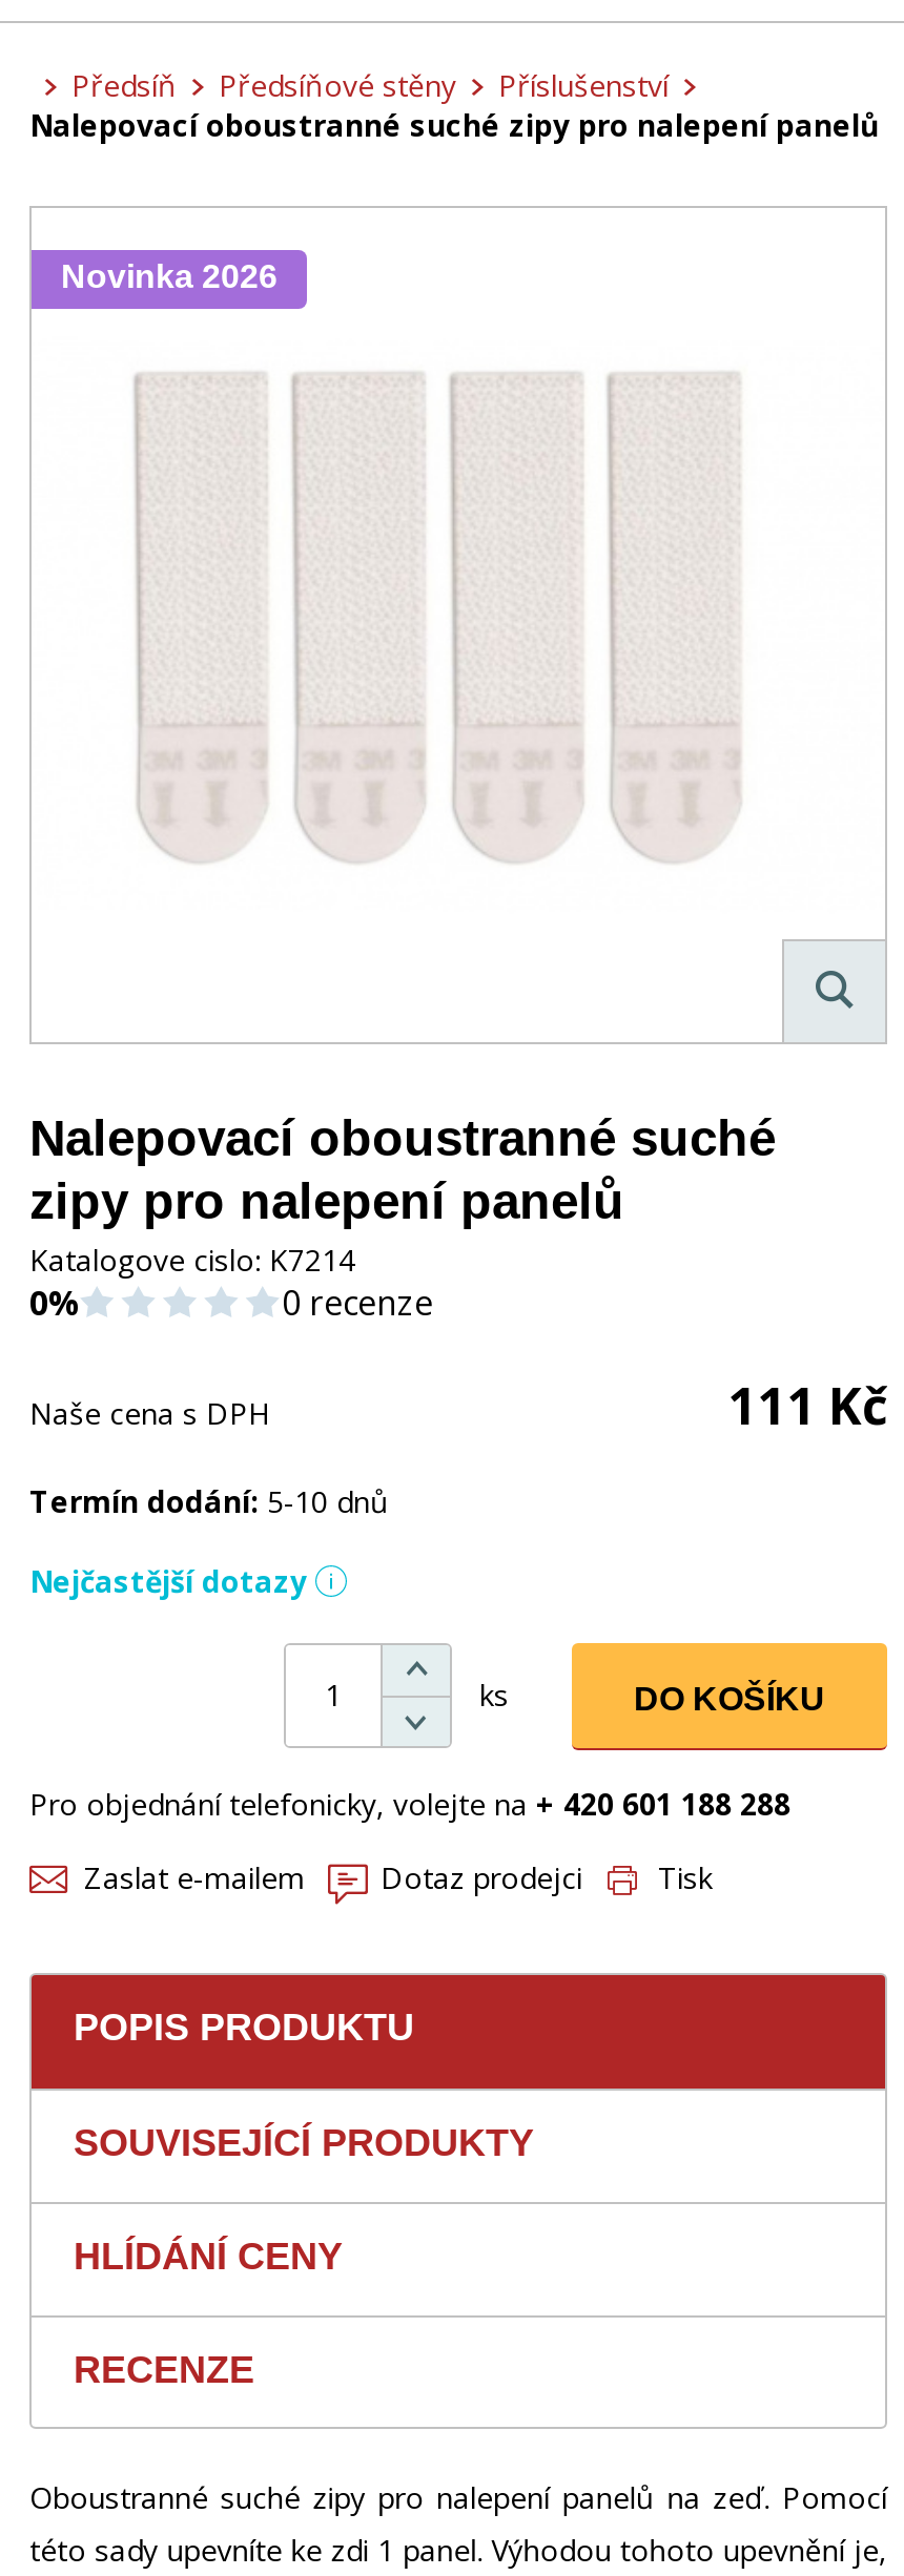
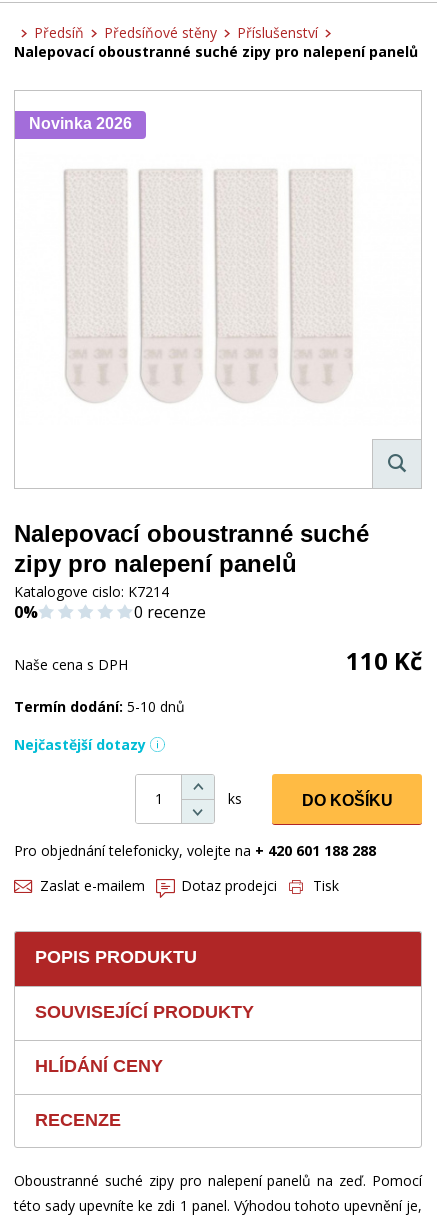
[727,1370,887,1439] 111 Kč -> [346,644,422,677] 110 Kč

